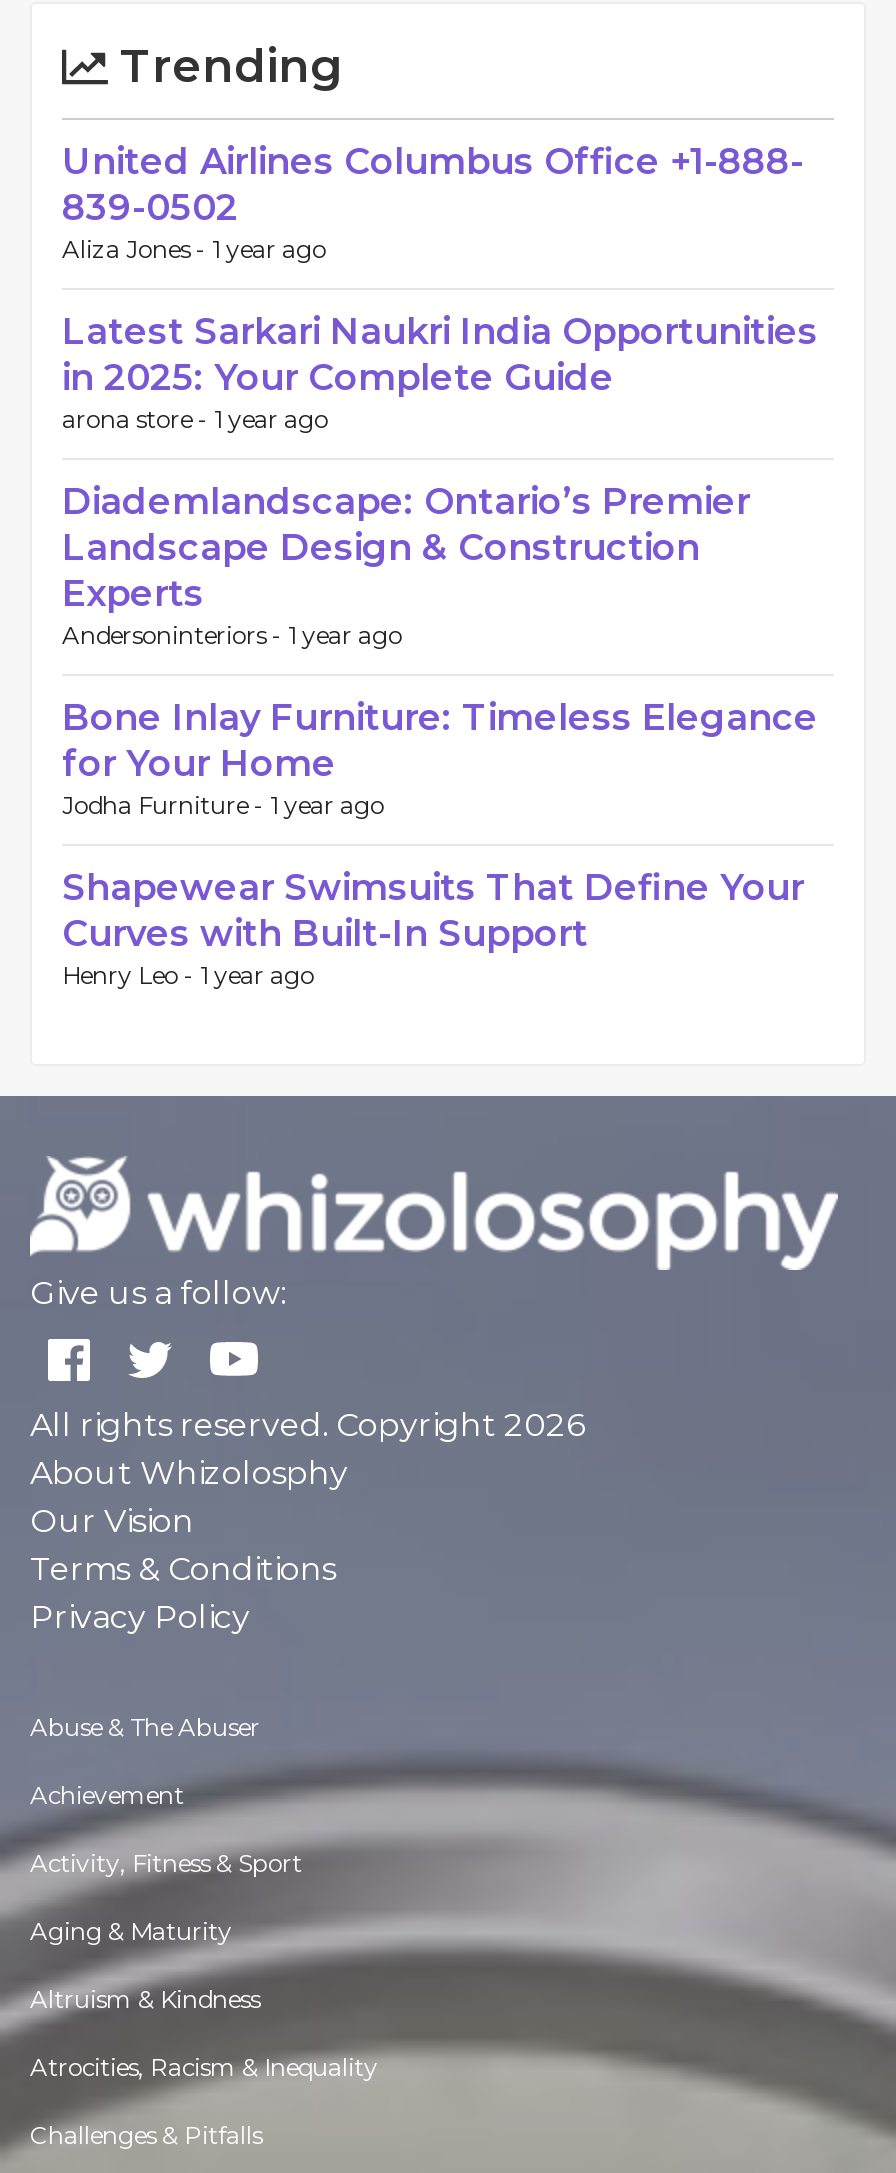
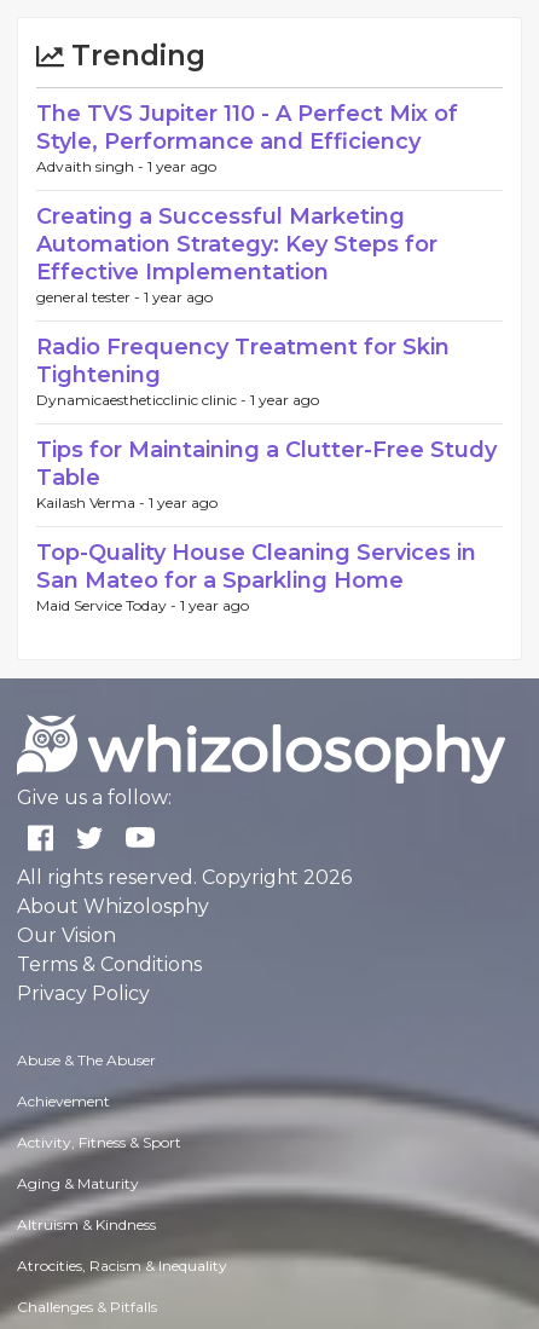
[62,140,804,264] United Airlines Columbus Office +1-888- | 839-0502 | Aliza Jones - 1 year ago -> [36,100,458,175] The TVS Jupiter 110 - A Perfect Mix of | Style, Performance and Efficiency | Advaith singh - 1 year ago
[62,310,818,434] Latest Sarkari Naukri India Opportunities | in 2025: Your Complete Guide | arona store - 1 year ago -> [36,203,437,306] Creating a Successful Marketing | Automation Strategy: Key Steps for | Effective Implementation | general tester - 1 year ago
[62,480,750,650] Diademlandscape: Ontario’s Premier | Landscape Design & Construction | Experts | Andersoninteriors - 1 year ago -> [36,334,450,409] Radio Frequency Treatment for Skin | Tightening | Dynamicaestheticclinic clinic - 1 year ago
[62,696,818,820] Bone Inlay Furniture: Timeless Elegance | for Your Home | Jodha Furniture - 1 year ago -> [36,437,497,512] Tips for Maintaining a Clutter-Free Study | Table | Kailash Verma - 1 year ago
[62,866,804,990] Shapewear Swimsuits That Define Your | Curves with Built-In Support | Henry Leo - 1 year ago -> [36,539,476,614] Top-Quality House Cleaning Services in | San Mateo for a Sparkling Home | Maid Service Today - 1 year ago

